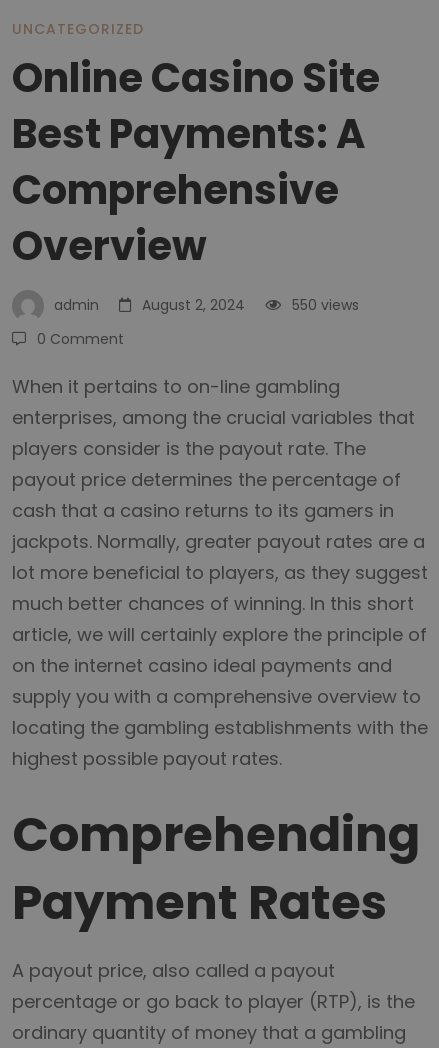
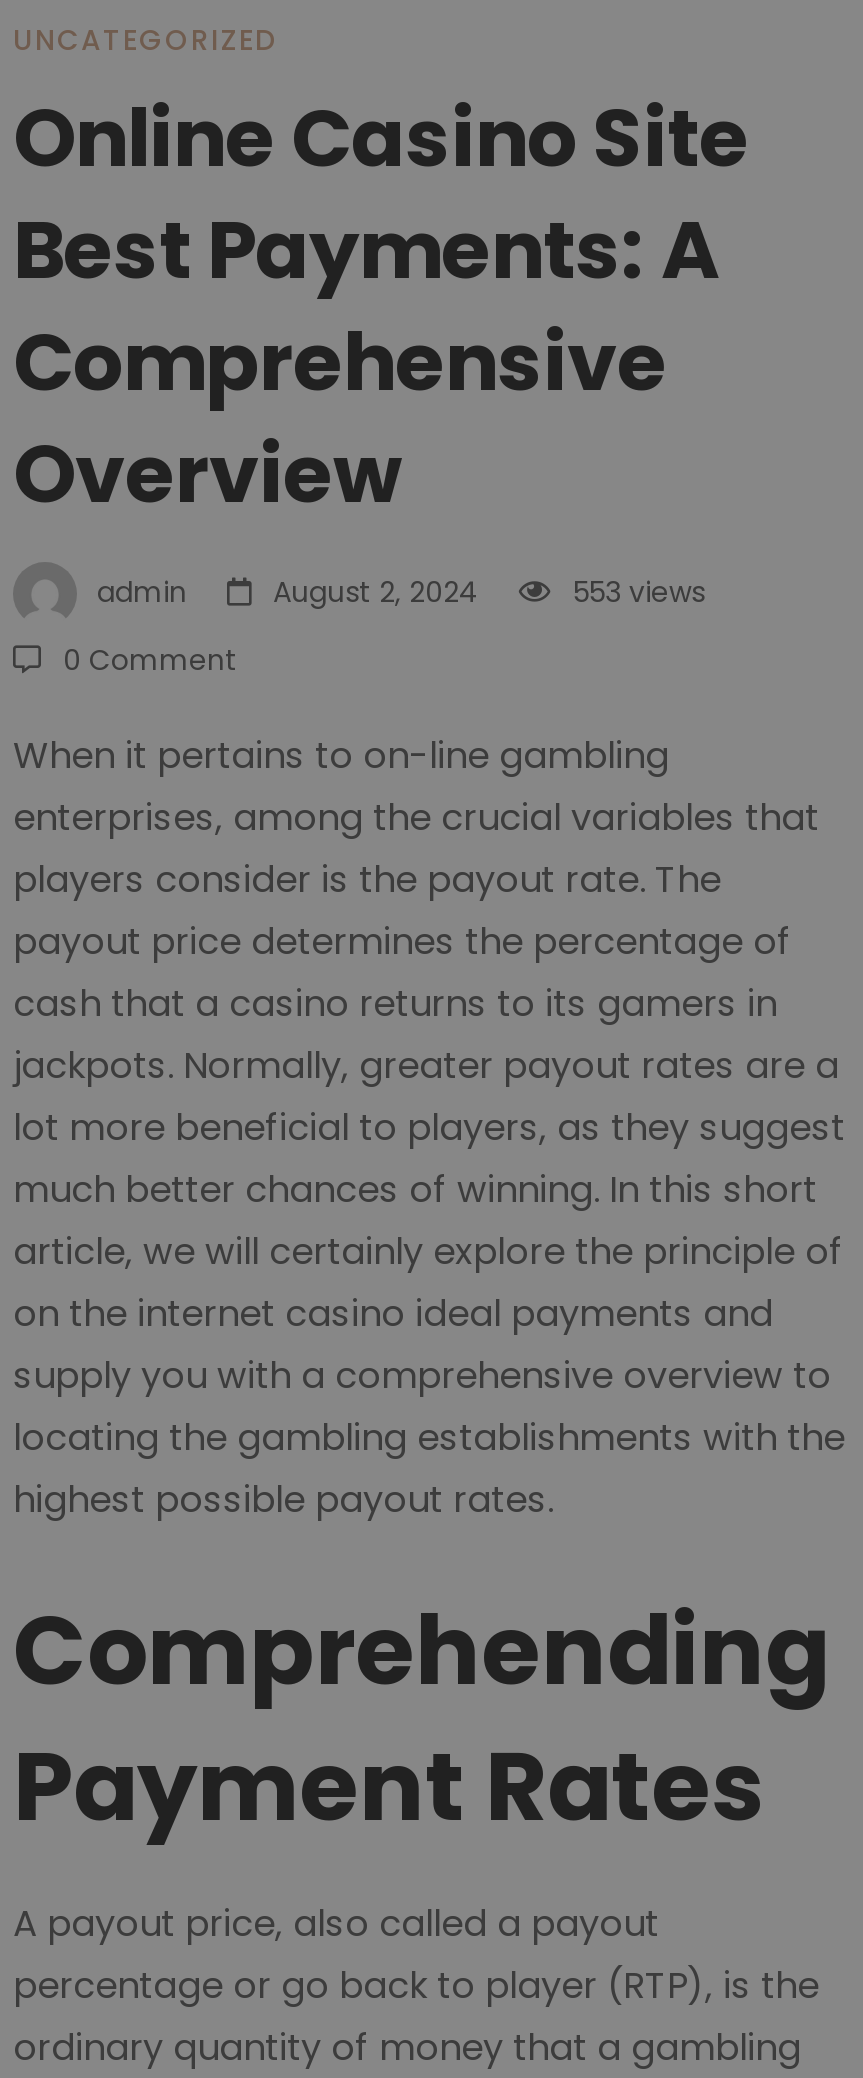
[288,295,359,315] 550 views -> [565,572,705,612] 553 views

